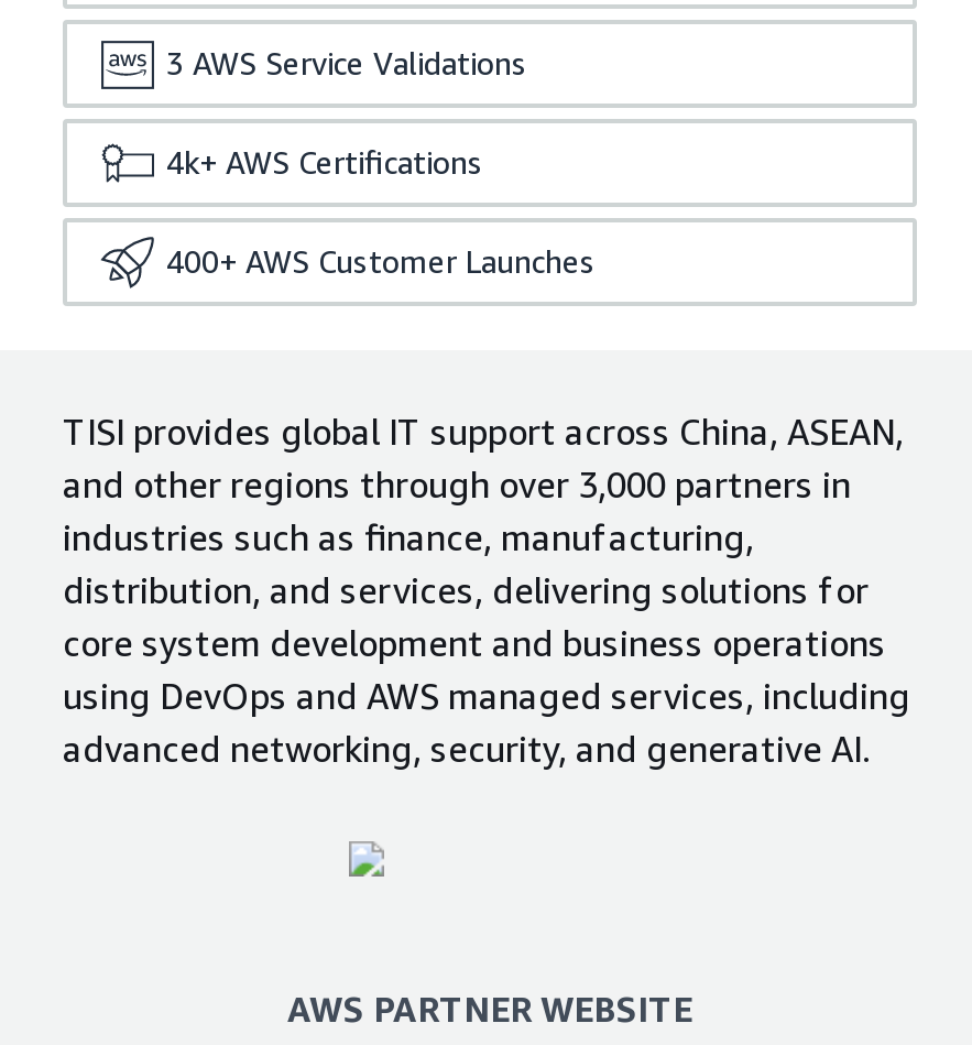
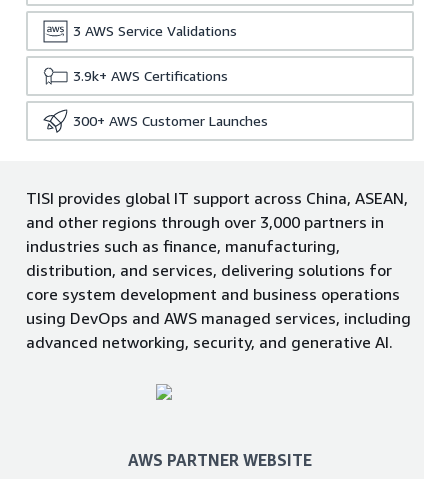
[166,143,483,181] 4k+ AWS Certifications -> [73,67,228,84] 3.9k+ AWS Certifications
[166,242,596,280] 400+ AWS Customer Launches -> [73,112,268,129] 300+ AWS Customer Launches

